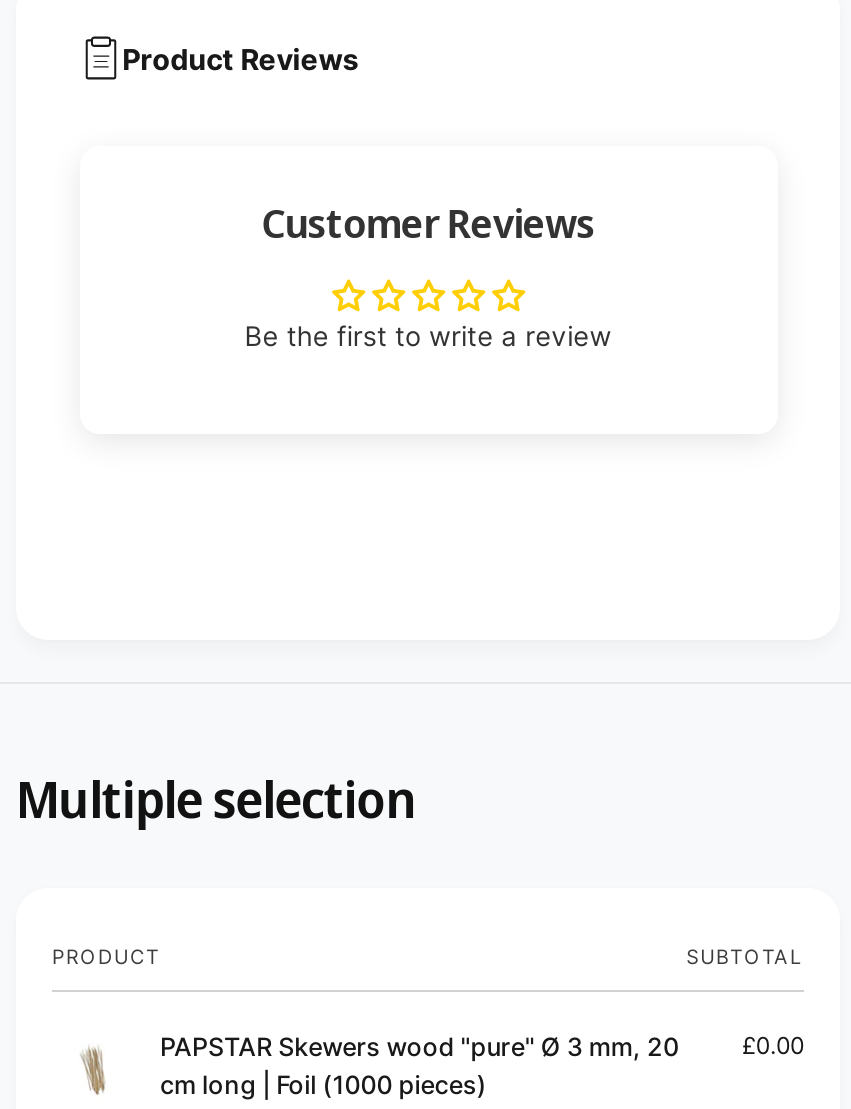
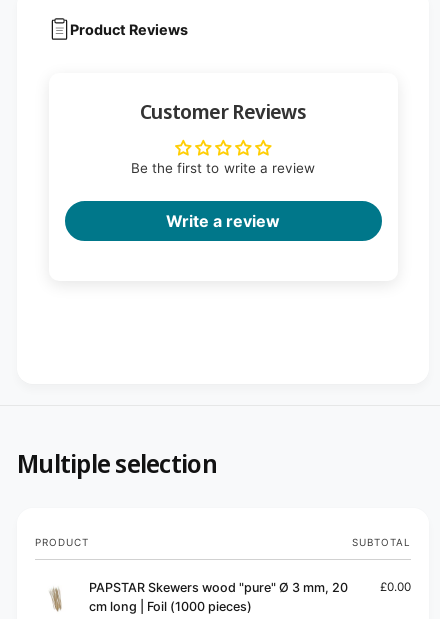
none -> [166,211,280,231] Write a review

